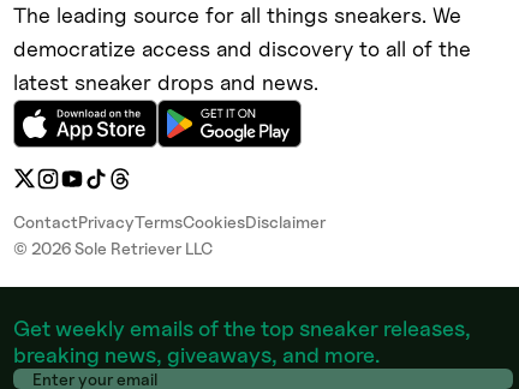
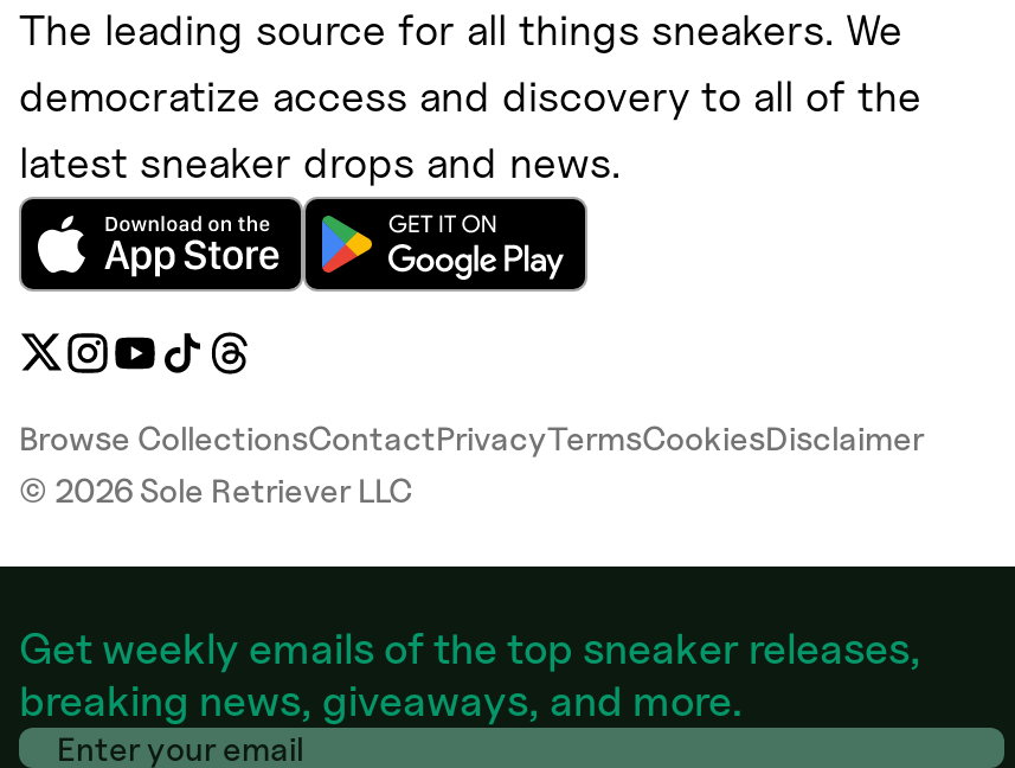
[13,211,326,231] ContactPrivacyTermsCookiesDisclaimer -> [19,416,924,457] Browse CollectionsContactPrivacyTermsCookiesDisclaimer

